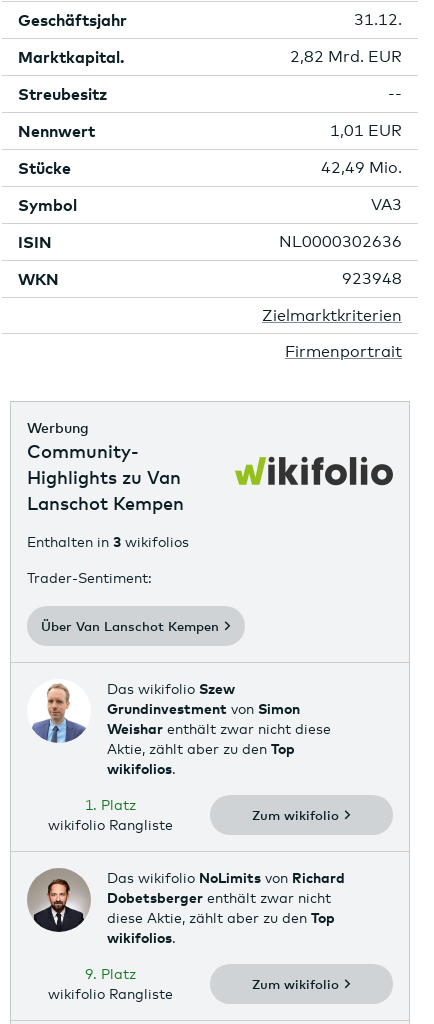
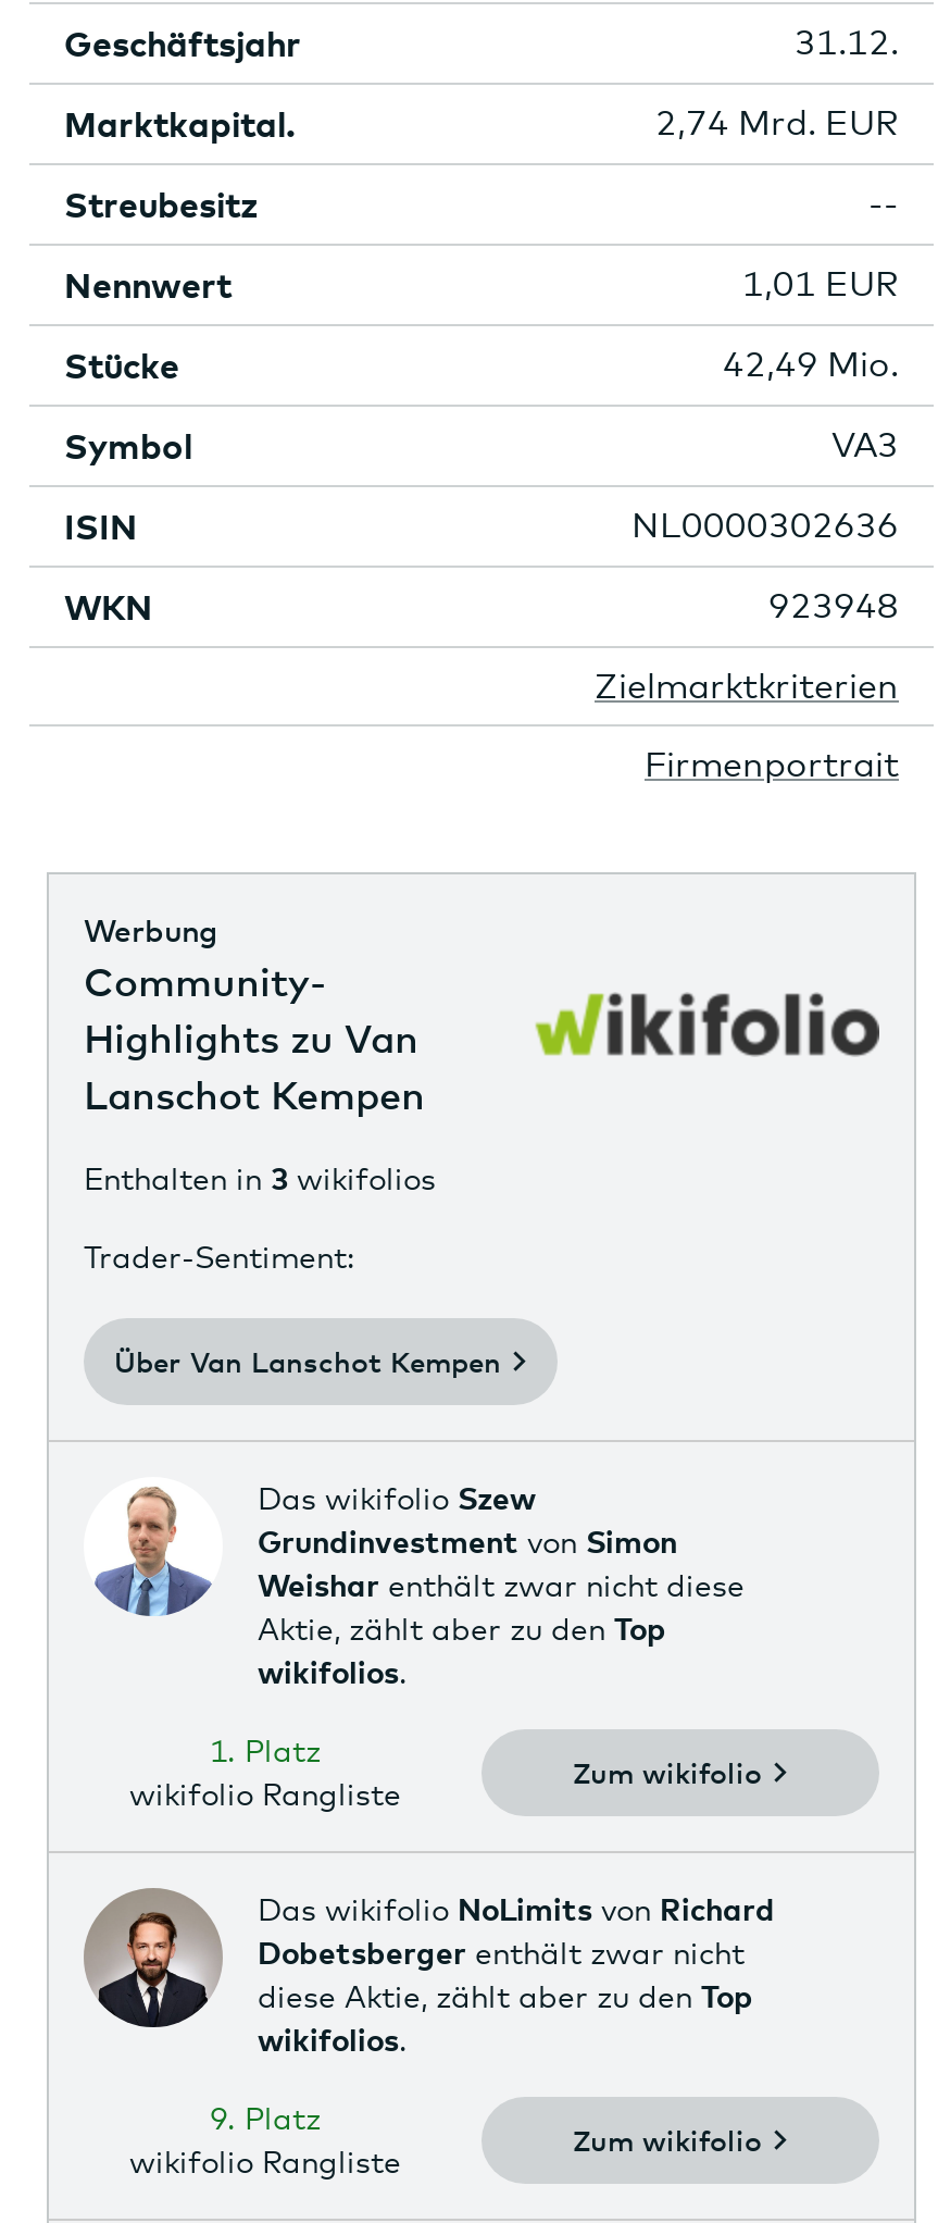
[290,47,402,66] 2,82 Mrd. EUR -> [655,103,899,144] 2,74 Mrd. EUR

